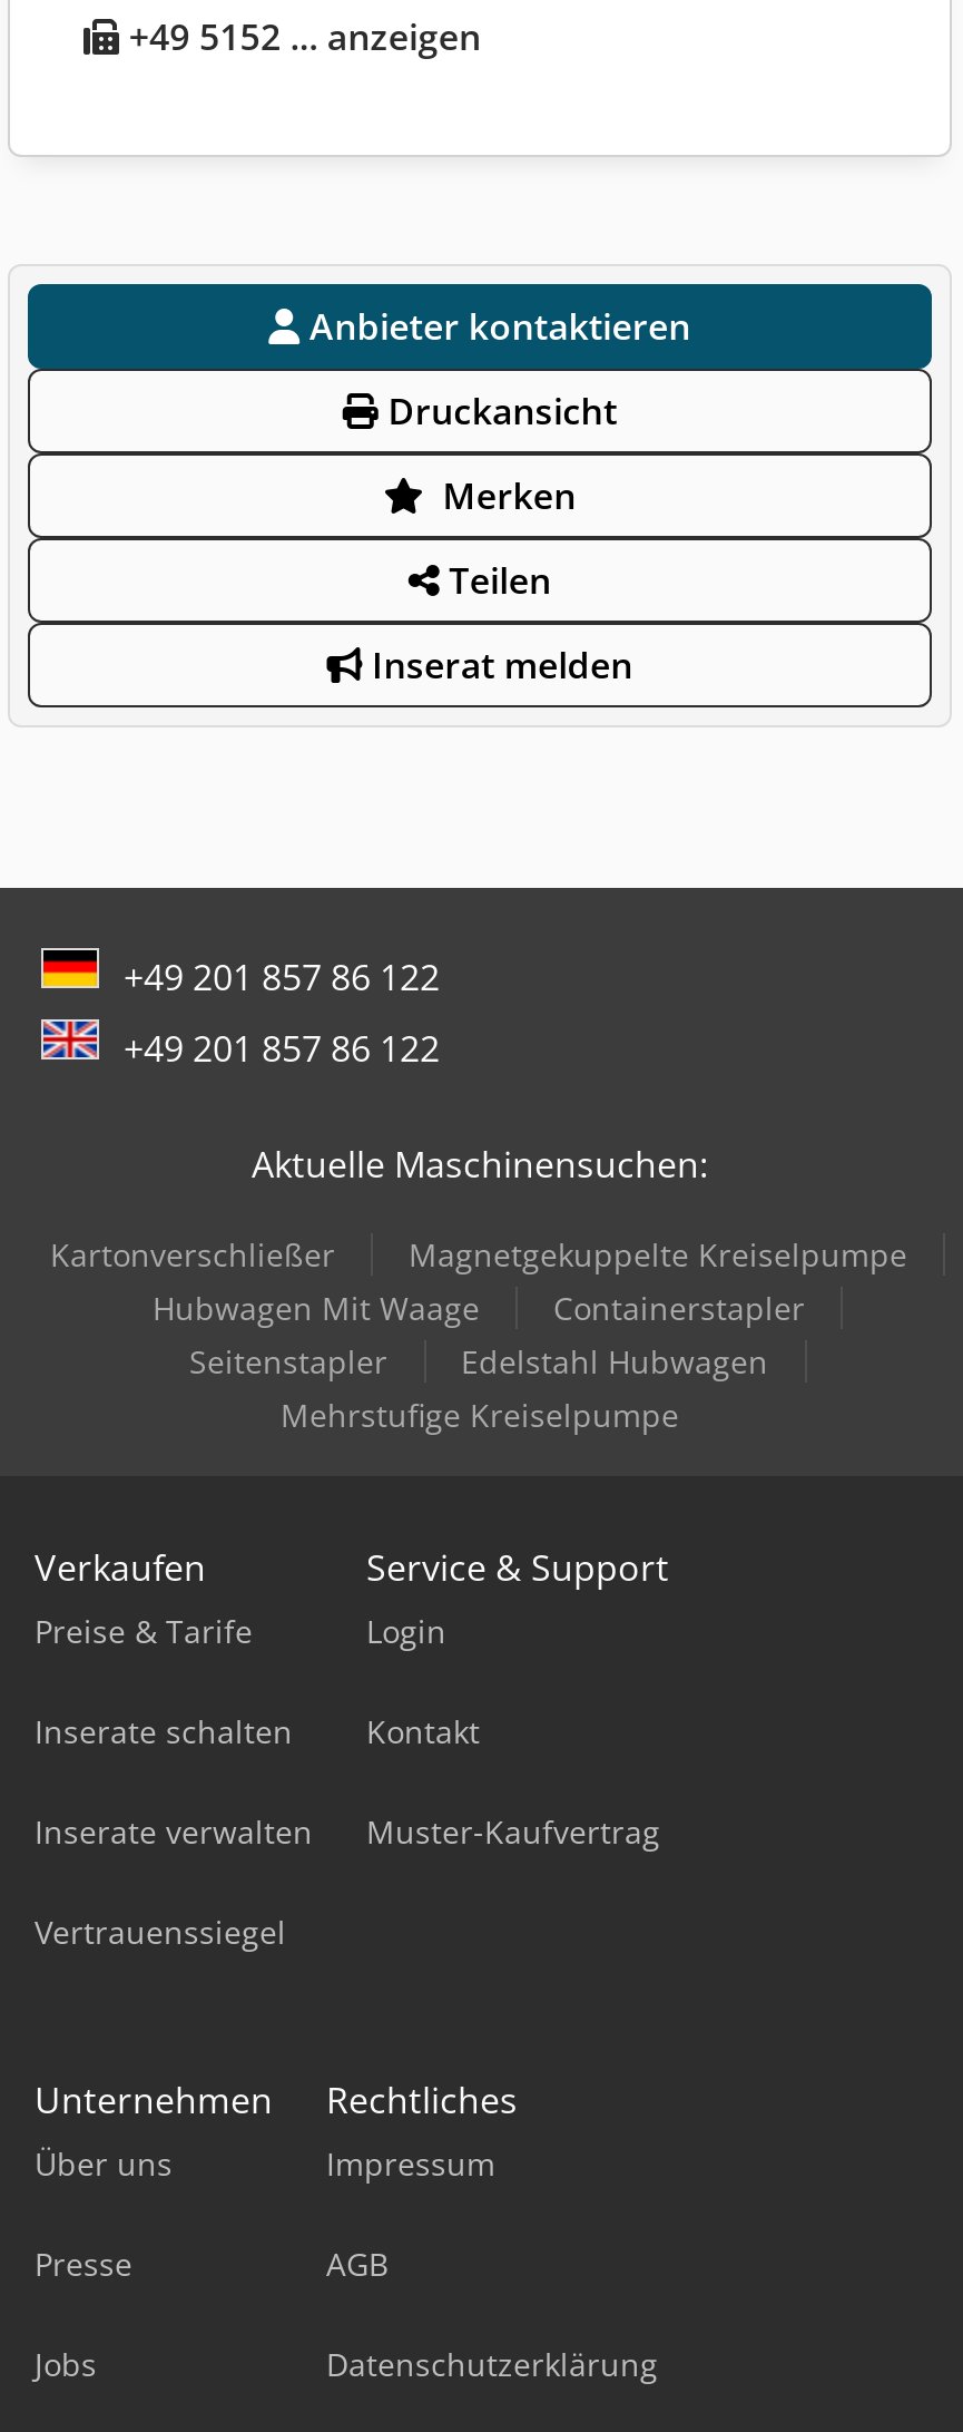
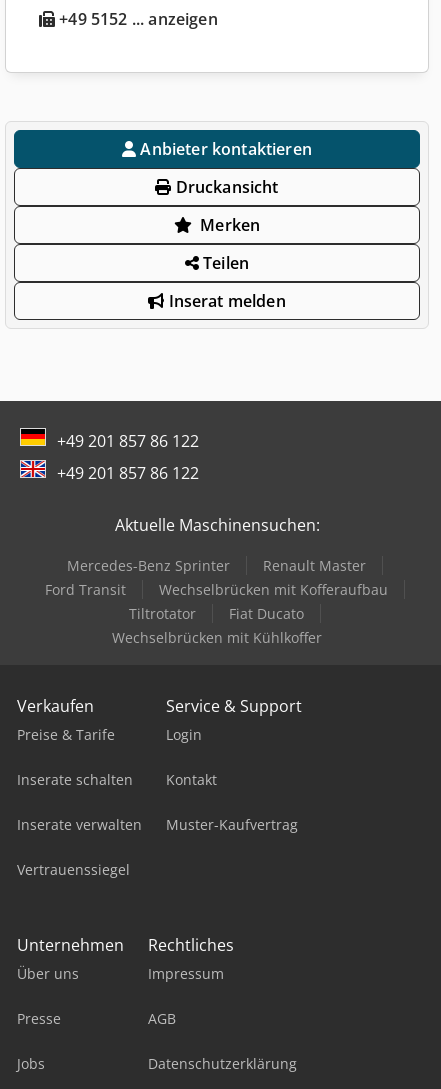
[50,1233,907,1435] Kartonverschließer | Magnetgekuppelte Kreiselpumpe | Hubwagen Mit Waage | Containerstapler | Seitenstapler | Edelstahl Hubwagen | Mehrstufige Kreiselpumpe -> [45,556,388,647] Mercedes-Benz Sprinter | Renault Master | Ford Transit | Wechselbrücken mit Kofferaufbau | Tiltrotator | Fiat Ducato | Wechselbrücken mit Kühlkoffer

